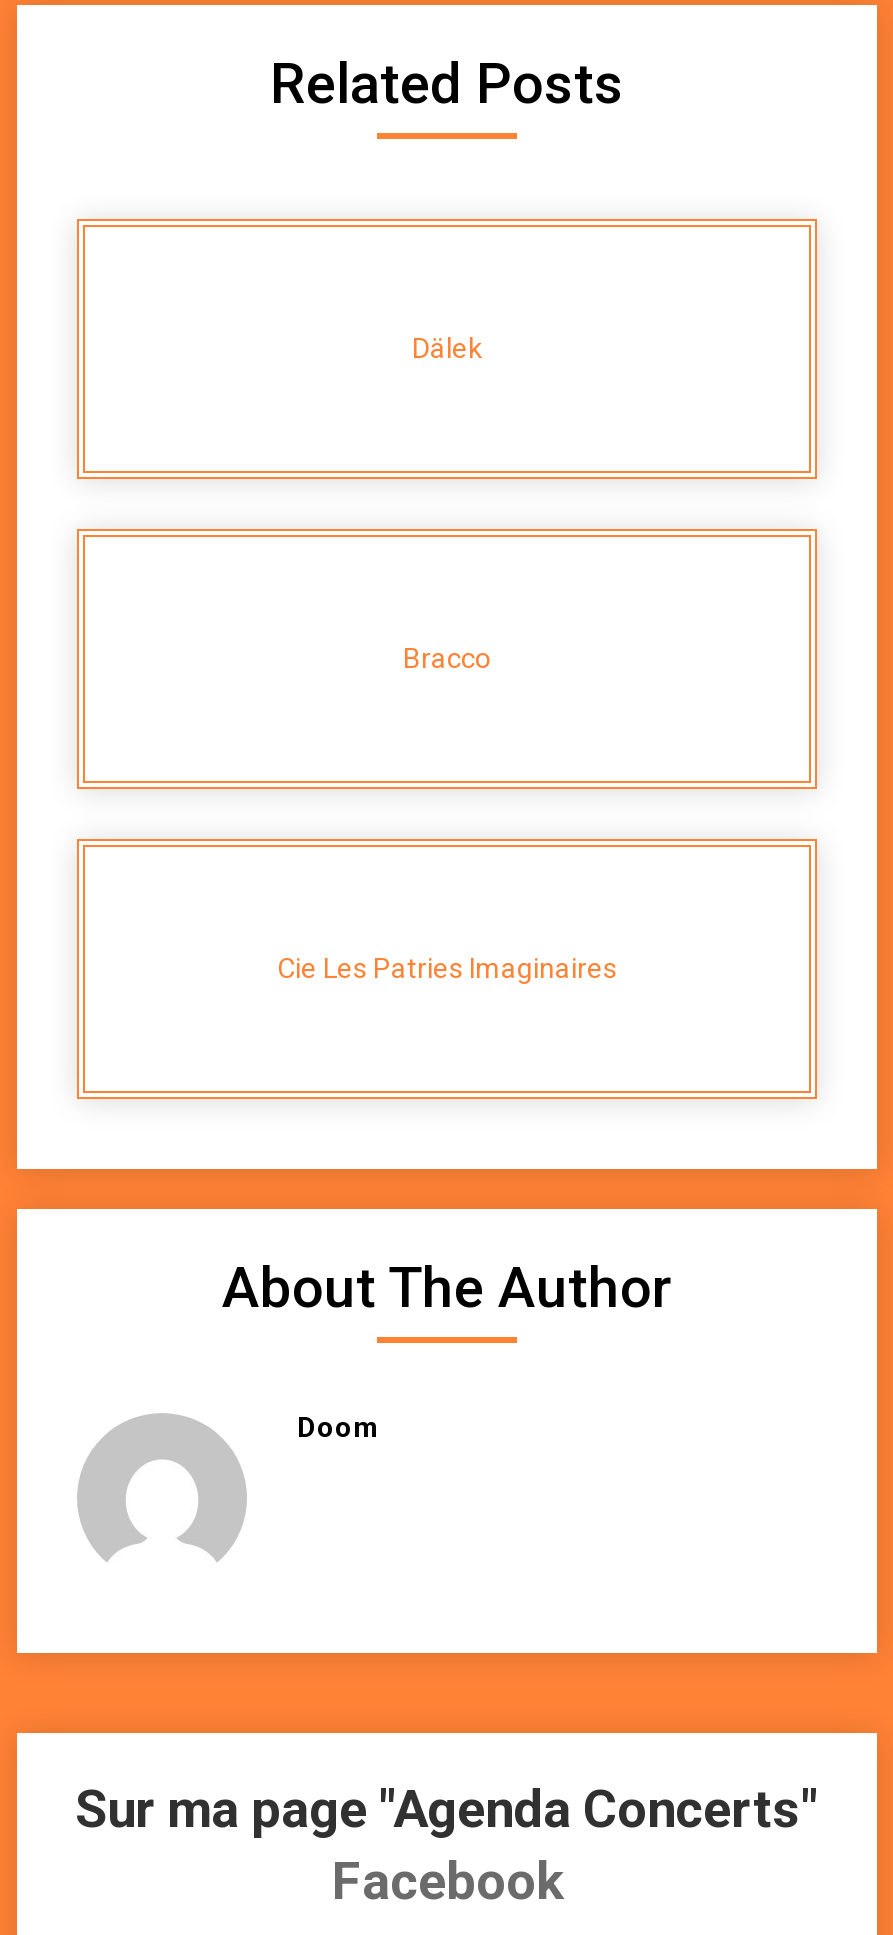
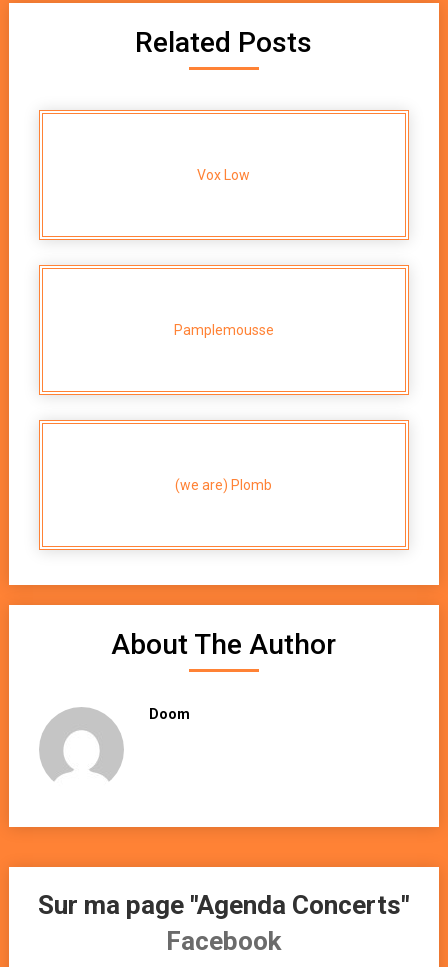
[412,332,482,364] Dälek -> [197,166,250,182] Vox Low
[403,642,491,674] Bracco -> [174,321,274,337] Pamplemousse
[277,952,617,984] Cie Les Patries Imaginaires -> [175,476,272,492] (we are) Plomb

